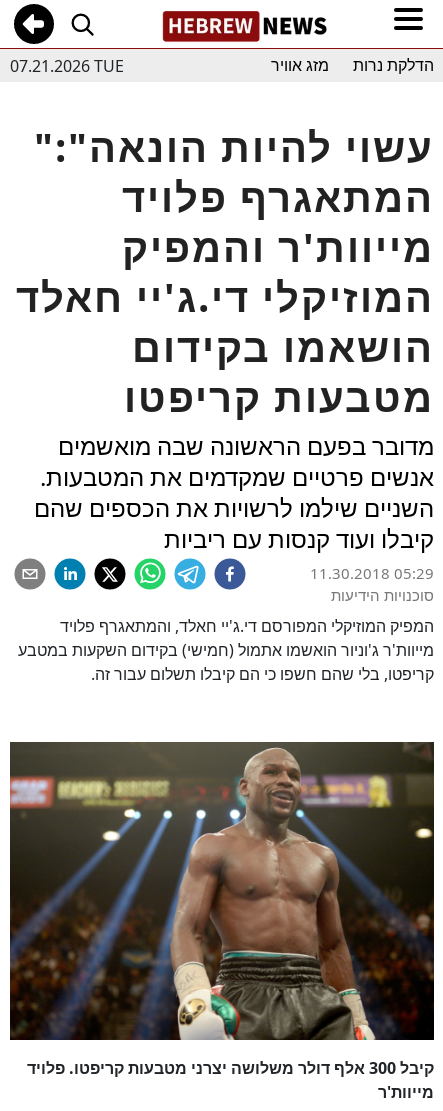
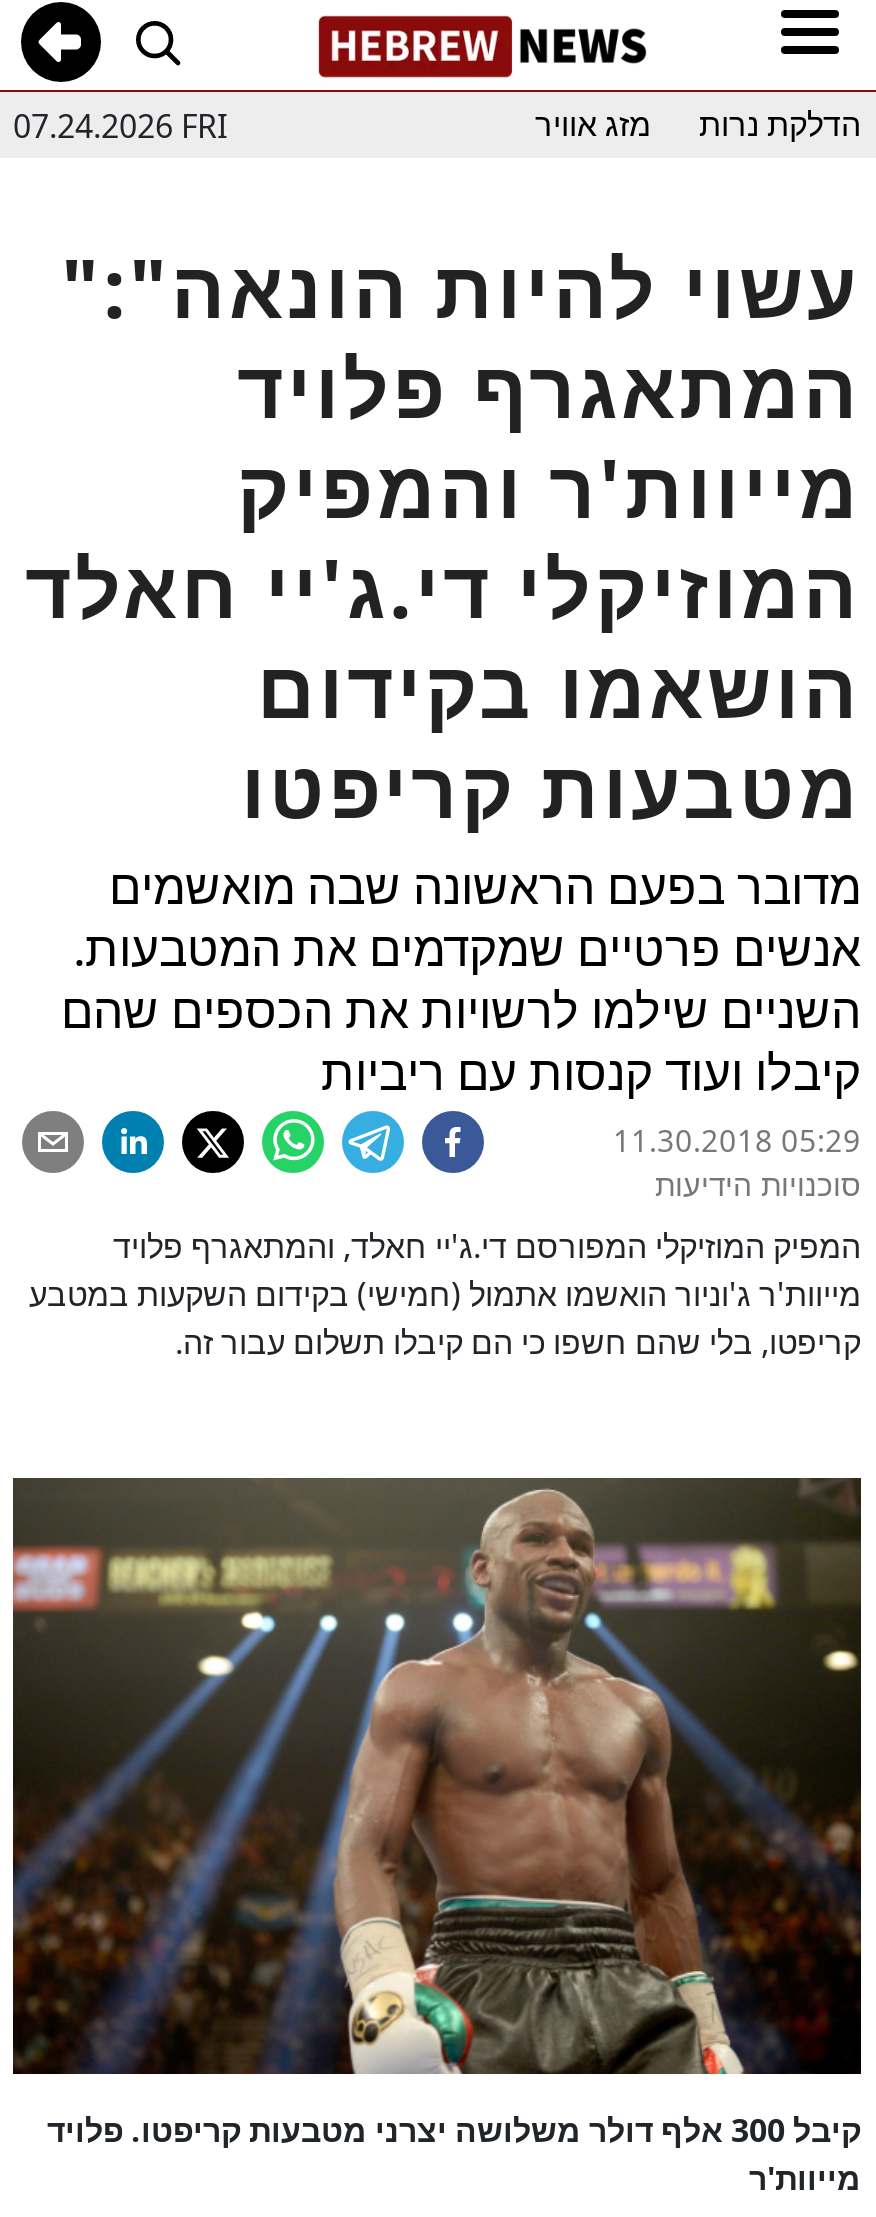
[10,54,124,76] 07.21.2026 TUE -> [13,103,227,147] 07.24.2026 FRI

